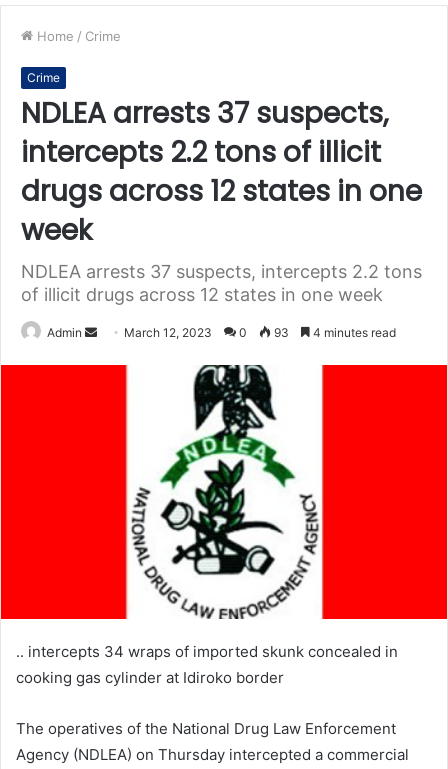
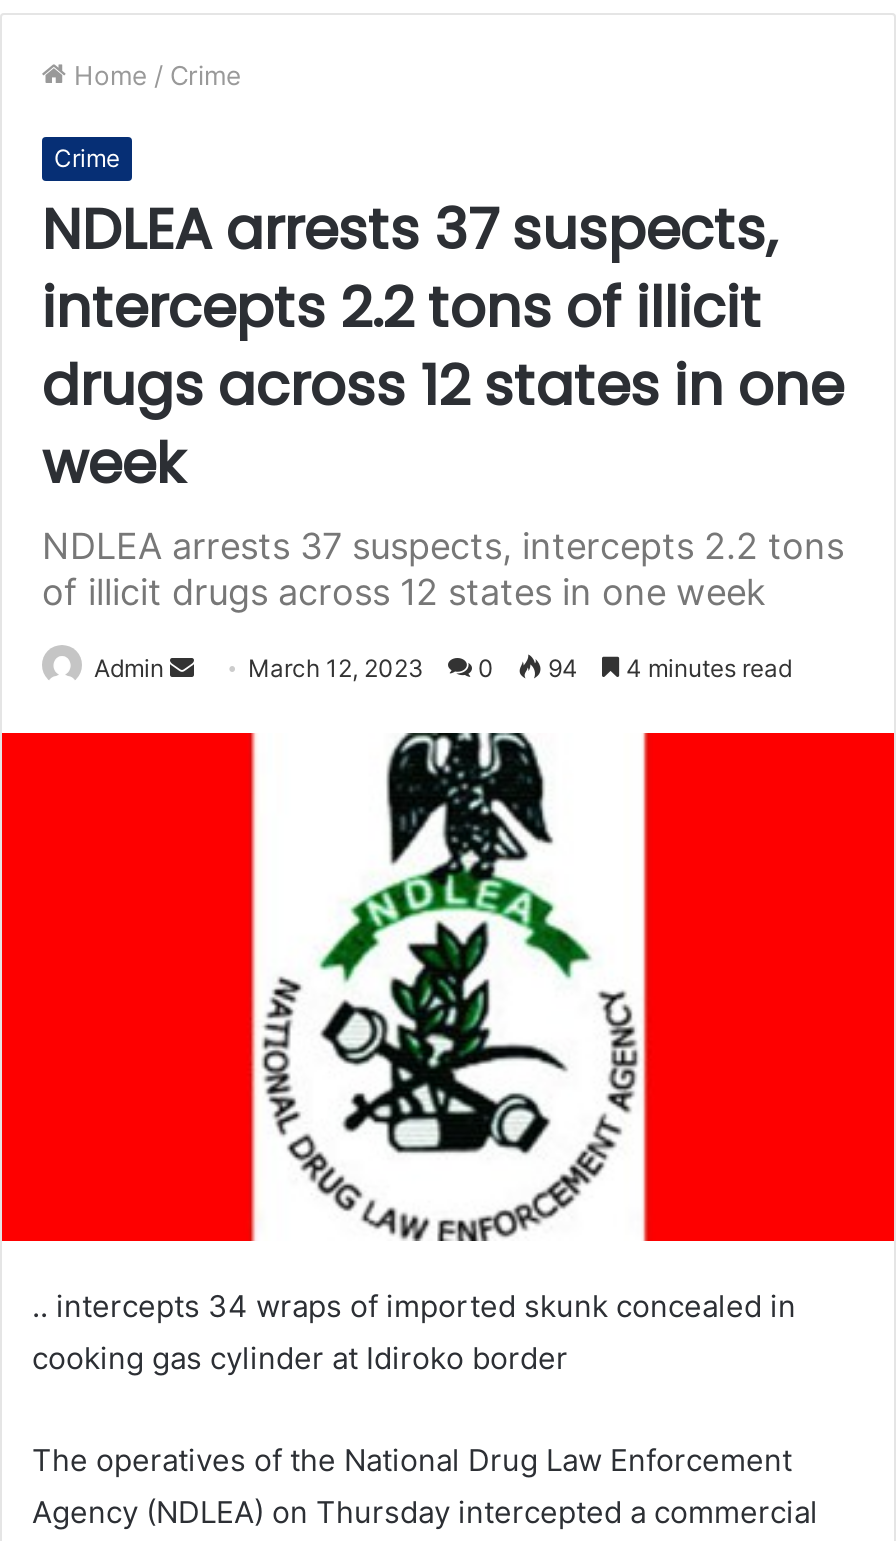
[271,324,289,339] 93 -> [542,652,578,682] 94

